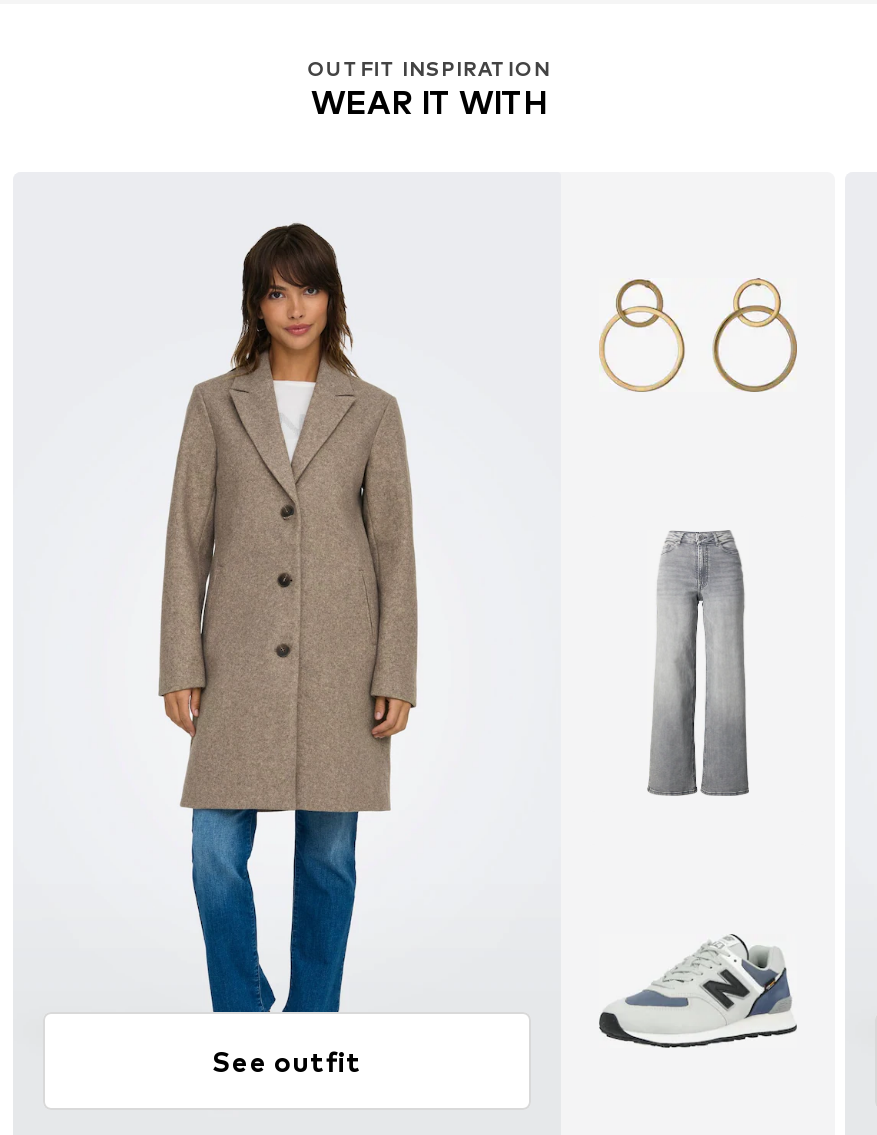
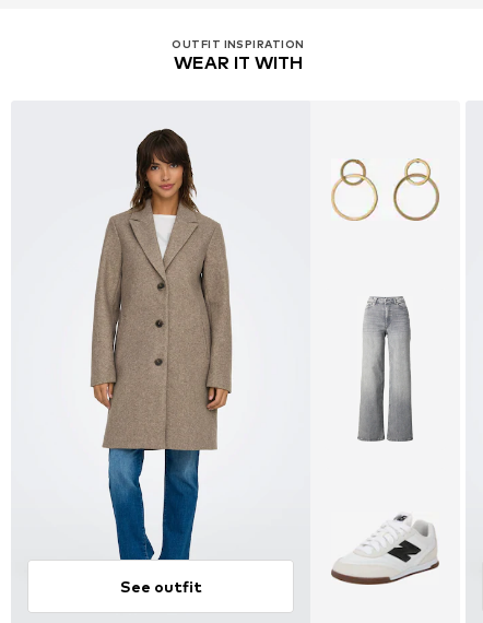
[597,930,797,1058] [image] -> [330,514,440,586] [image]

